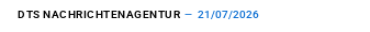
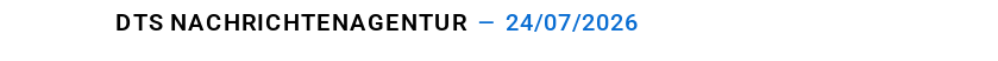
[18,9,259,21] DTS NACHRICHTENAGENTUR 21/07/2026 -> [115,11,639,36] DTS NACHRICHTENAGENTUR 24/07/2026

